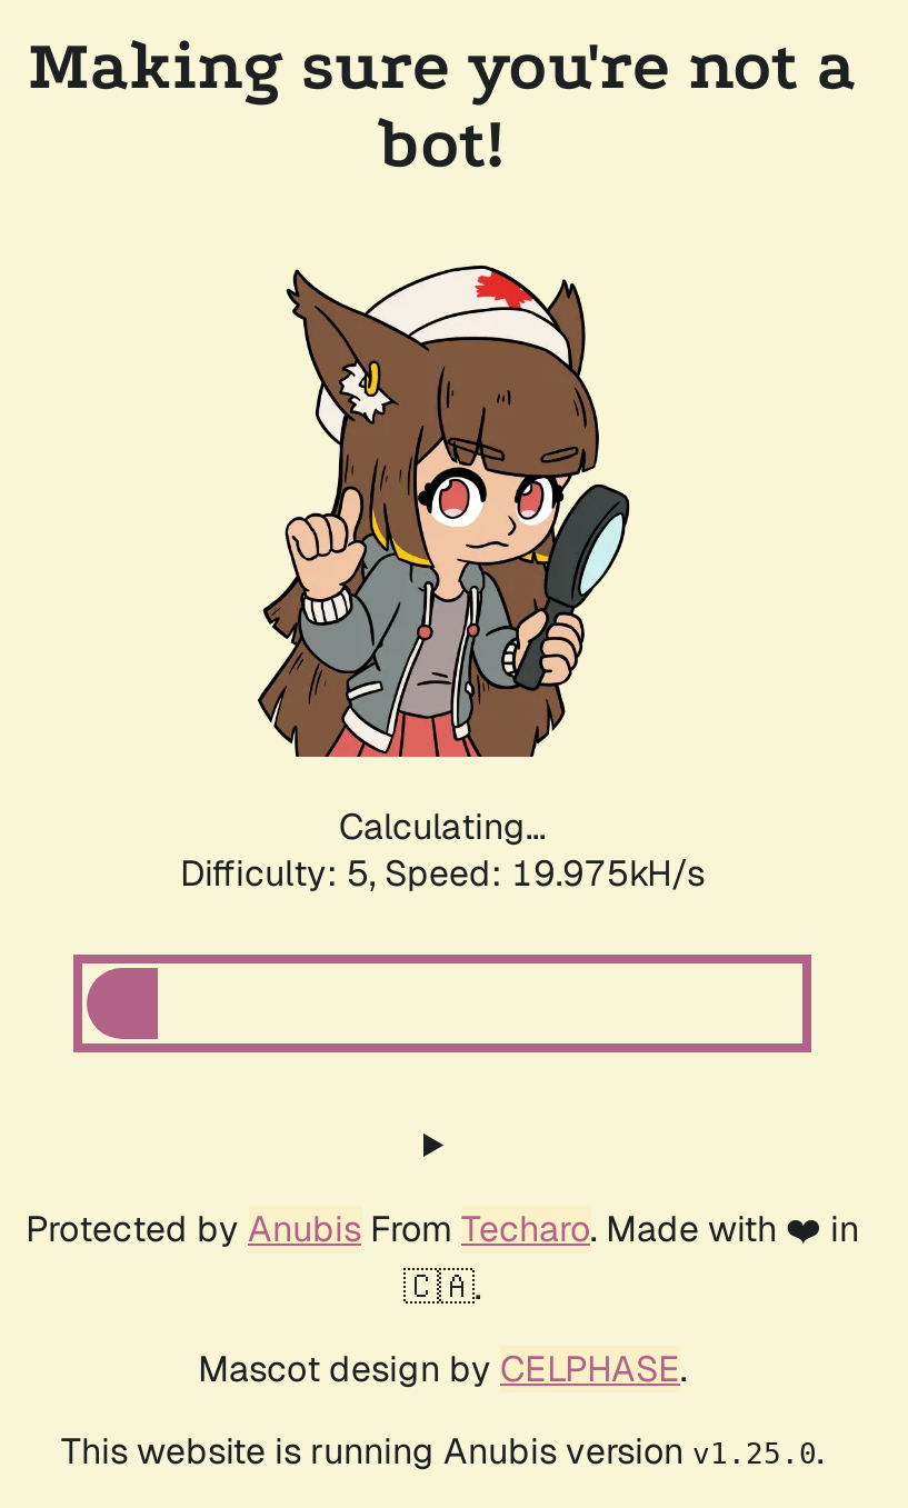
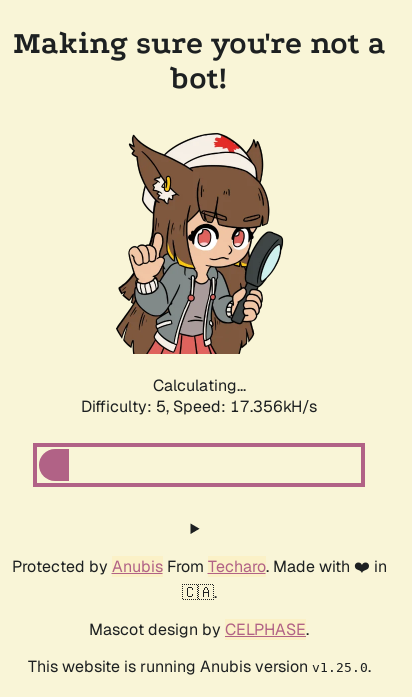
[180,850,705,897] Difficulty: 5, Speed: 19.975kH/s -> [81,396,317,417] Difficulty: 5, Speed: 17.356kH/s

